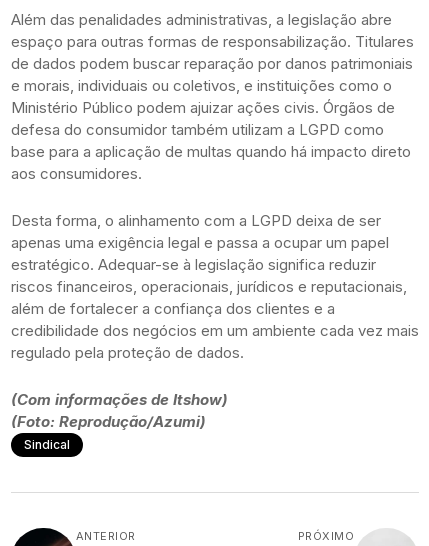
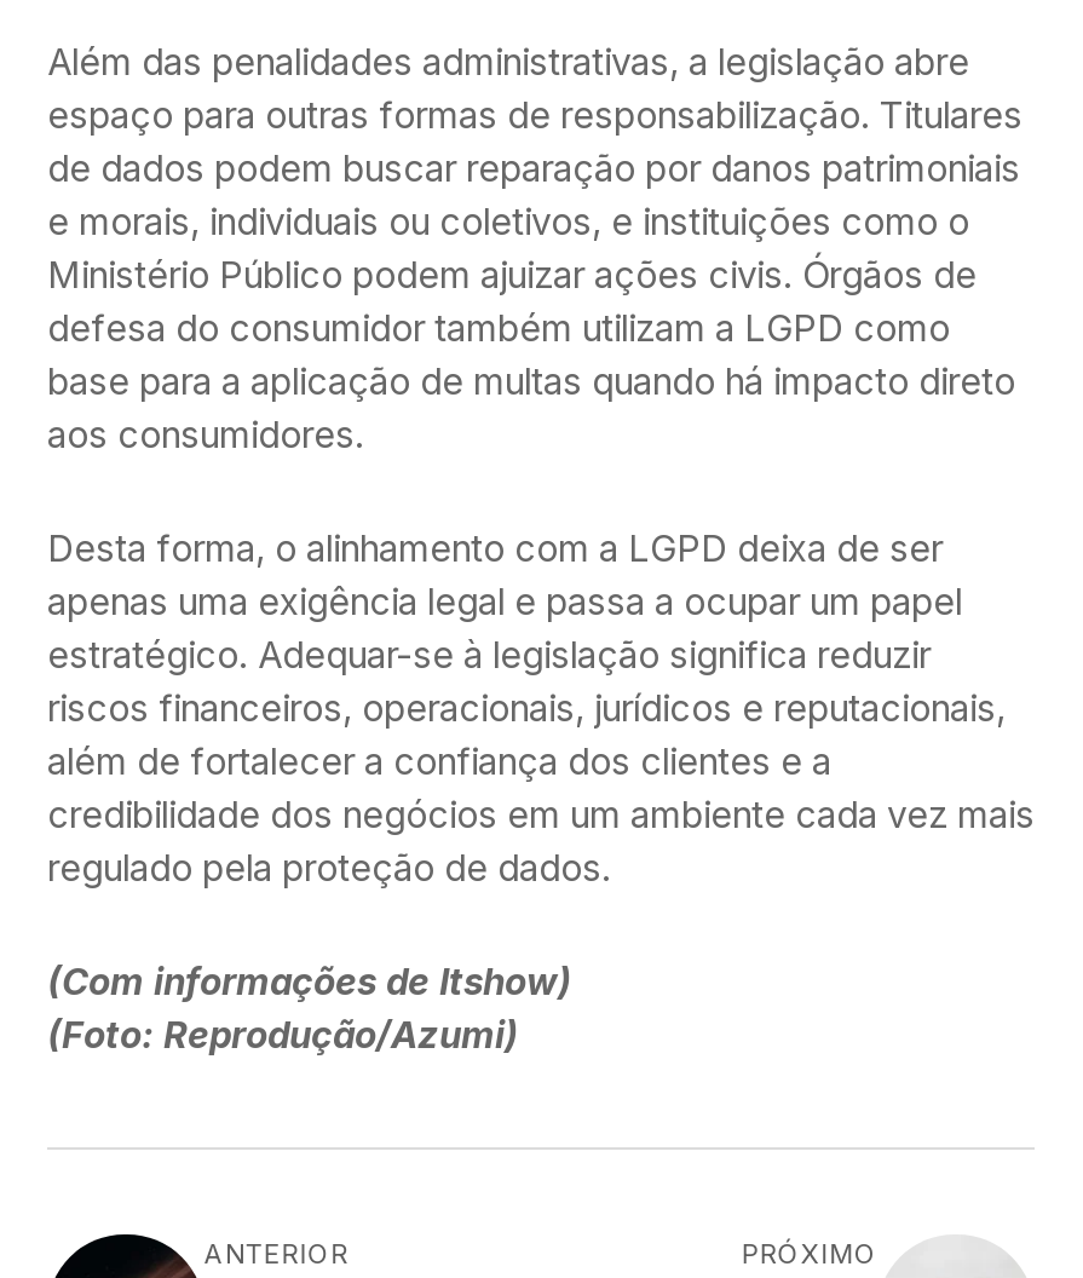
[24,437,70,452] Sindical -> none

